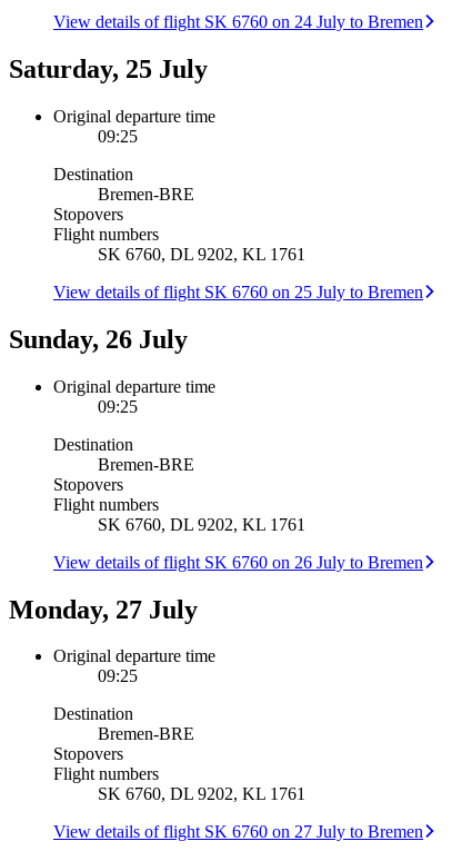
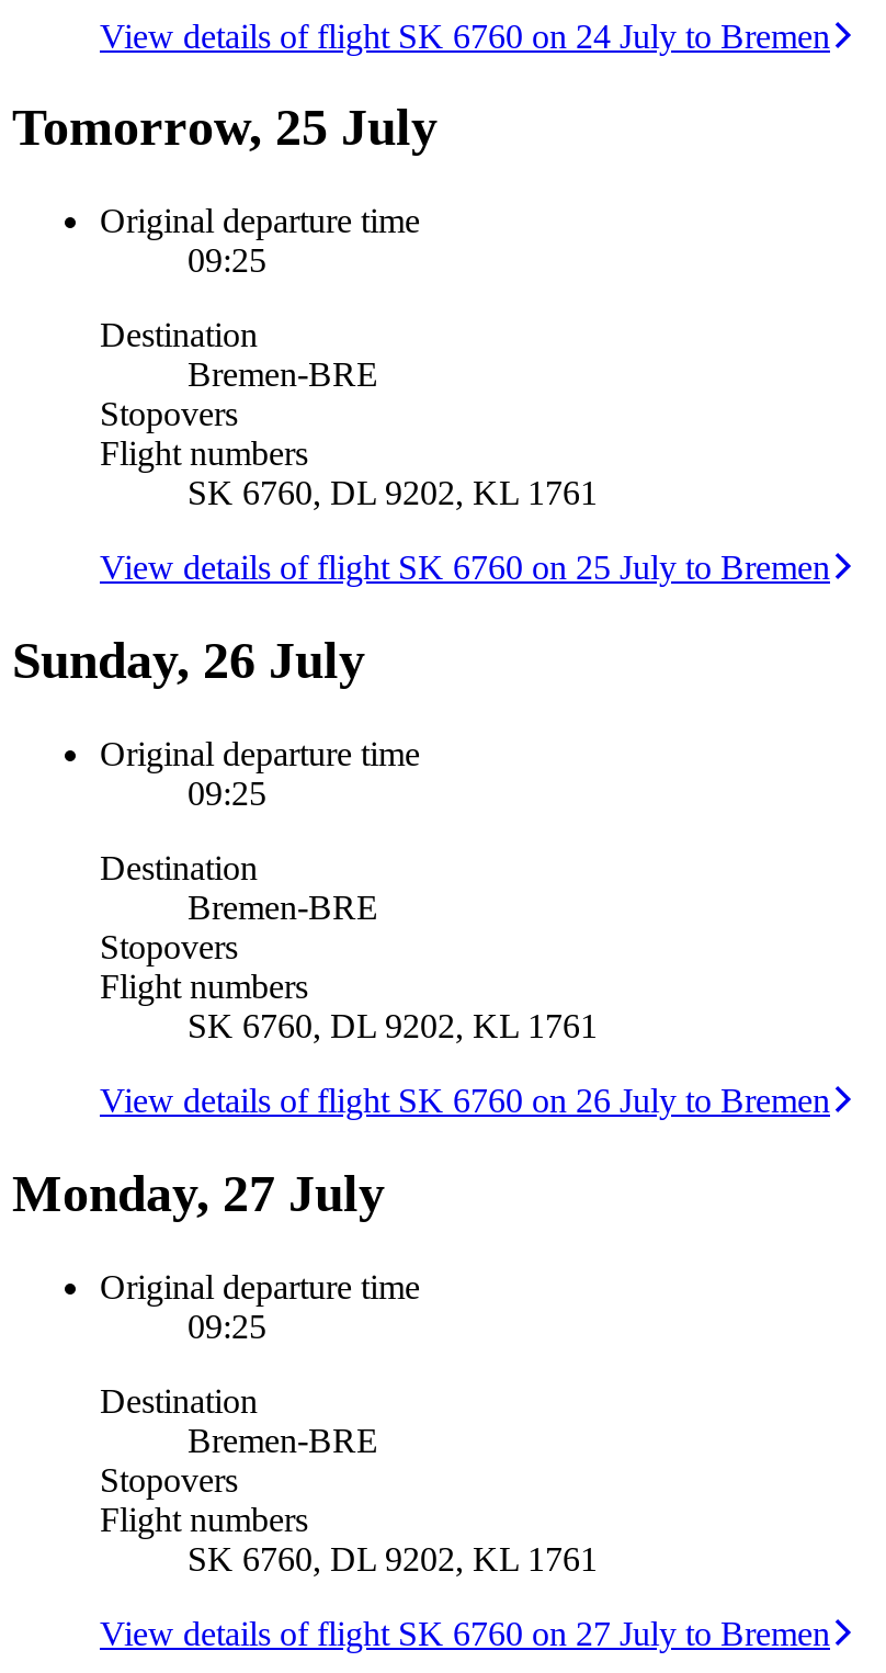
[9,54,208,83] Saturday, 25 July -> [12,100,438,157] Tomorrow, 25 July

